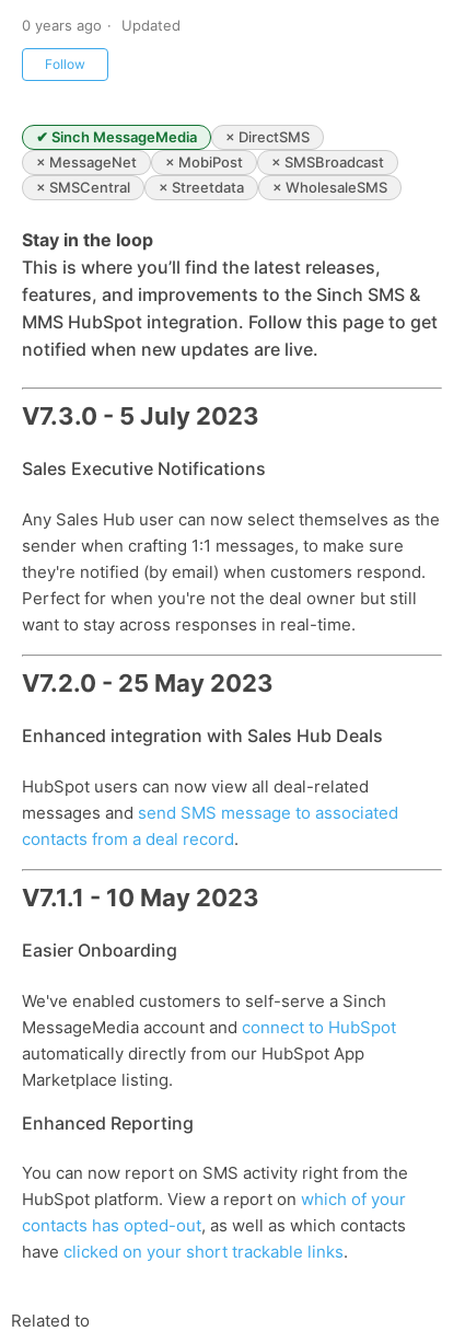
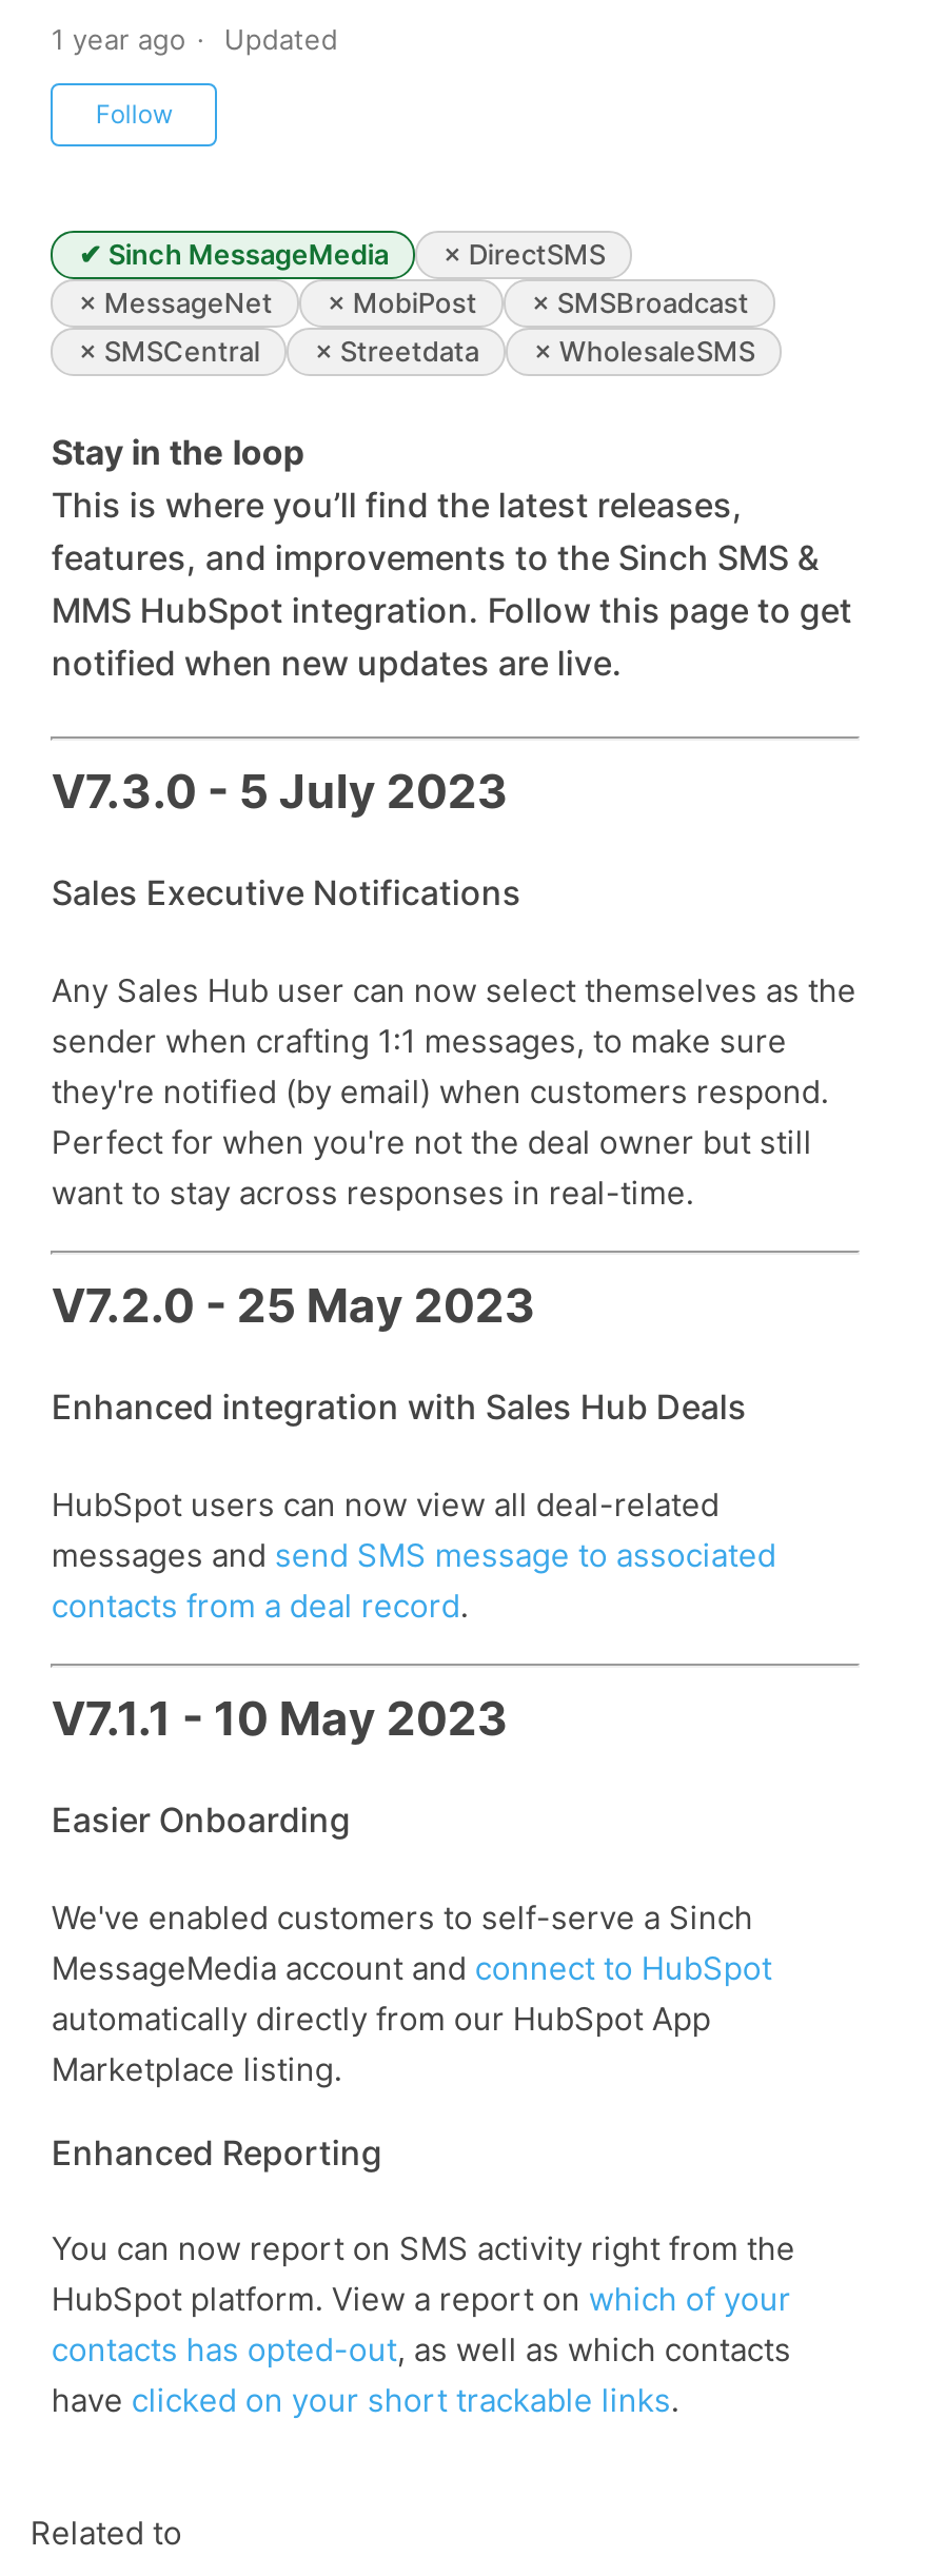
[22,17,181,34] 0 years ago Updated -> [51,23,338,56] 1 year ago Updated

